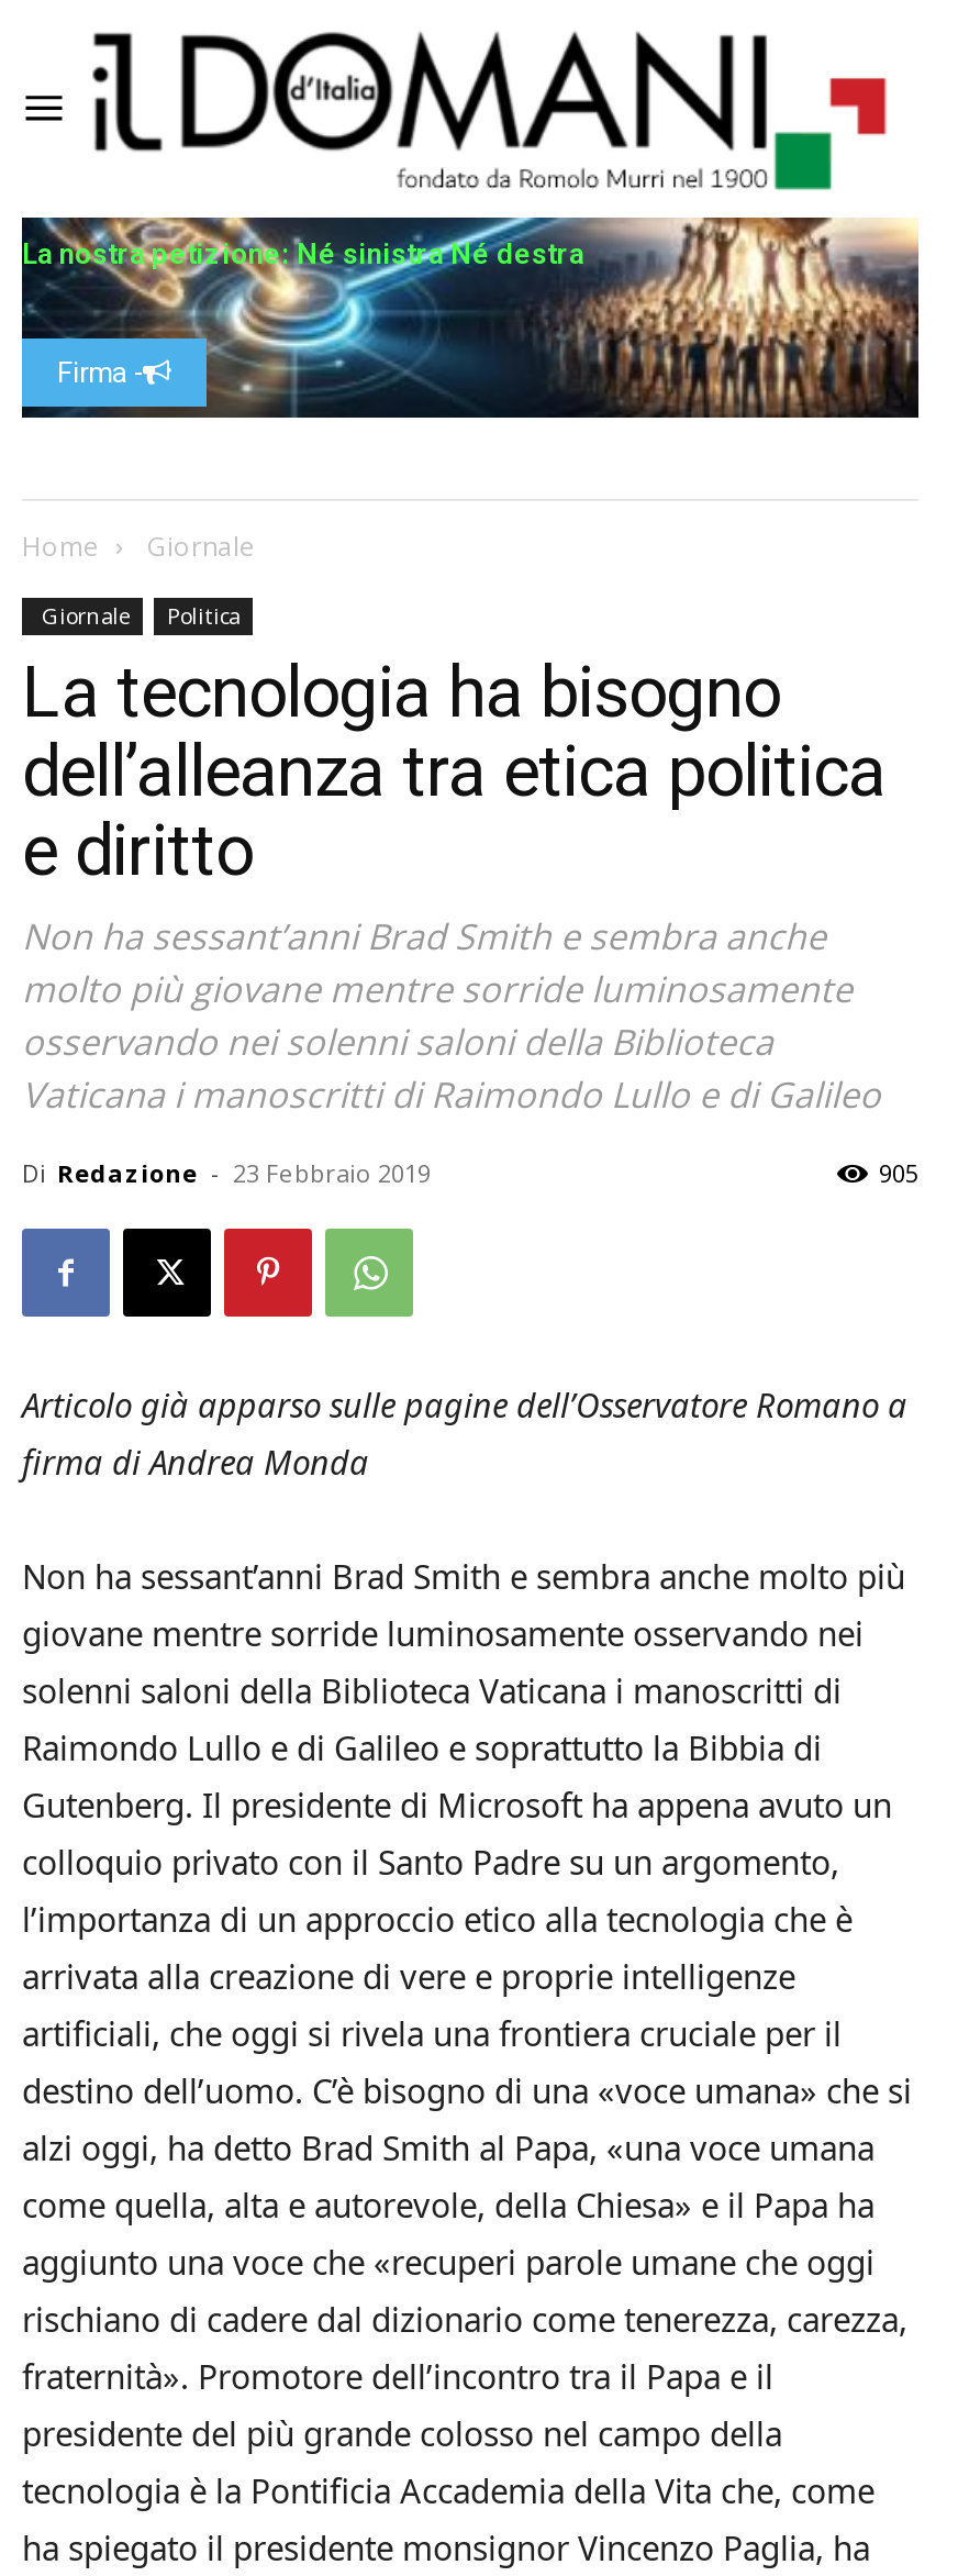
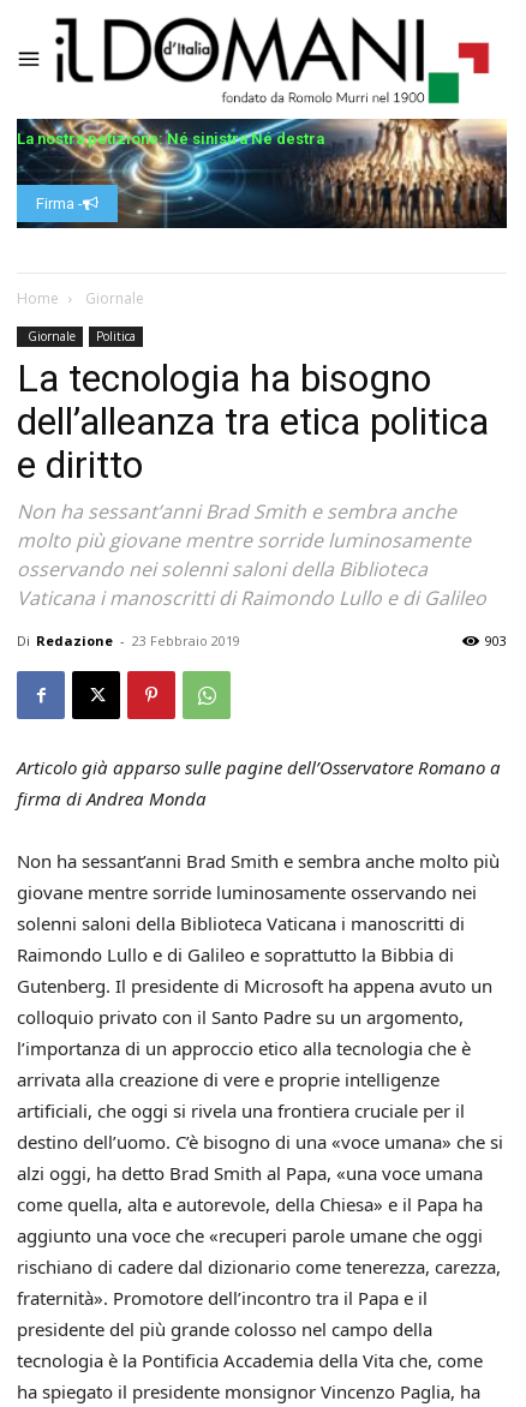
[879,1157,918,1190] 905 -> [485,632,507,650] 903

